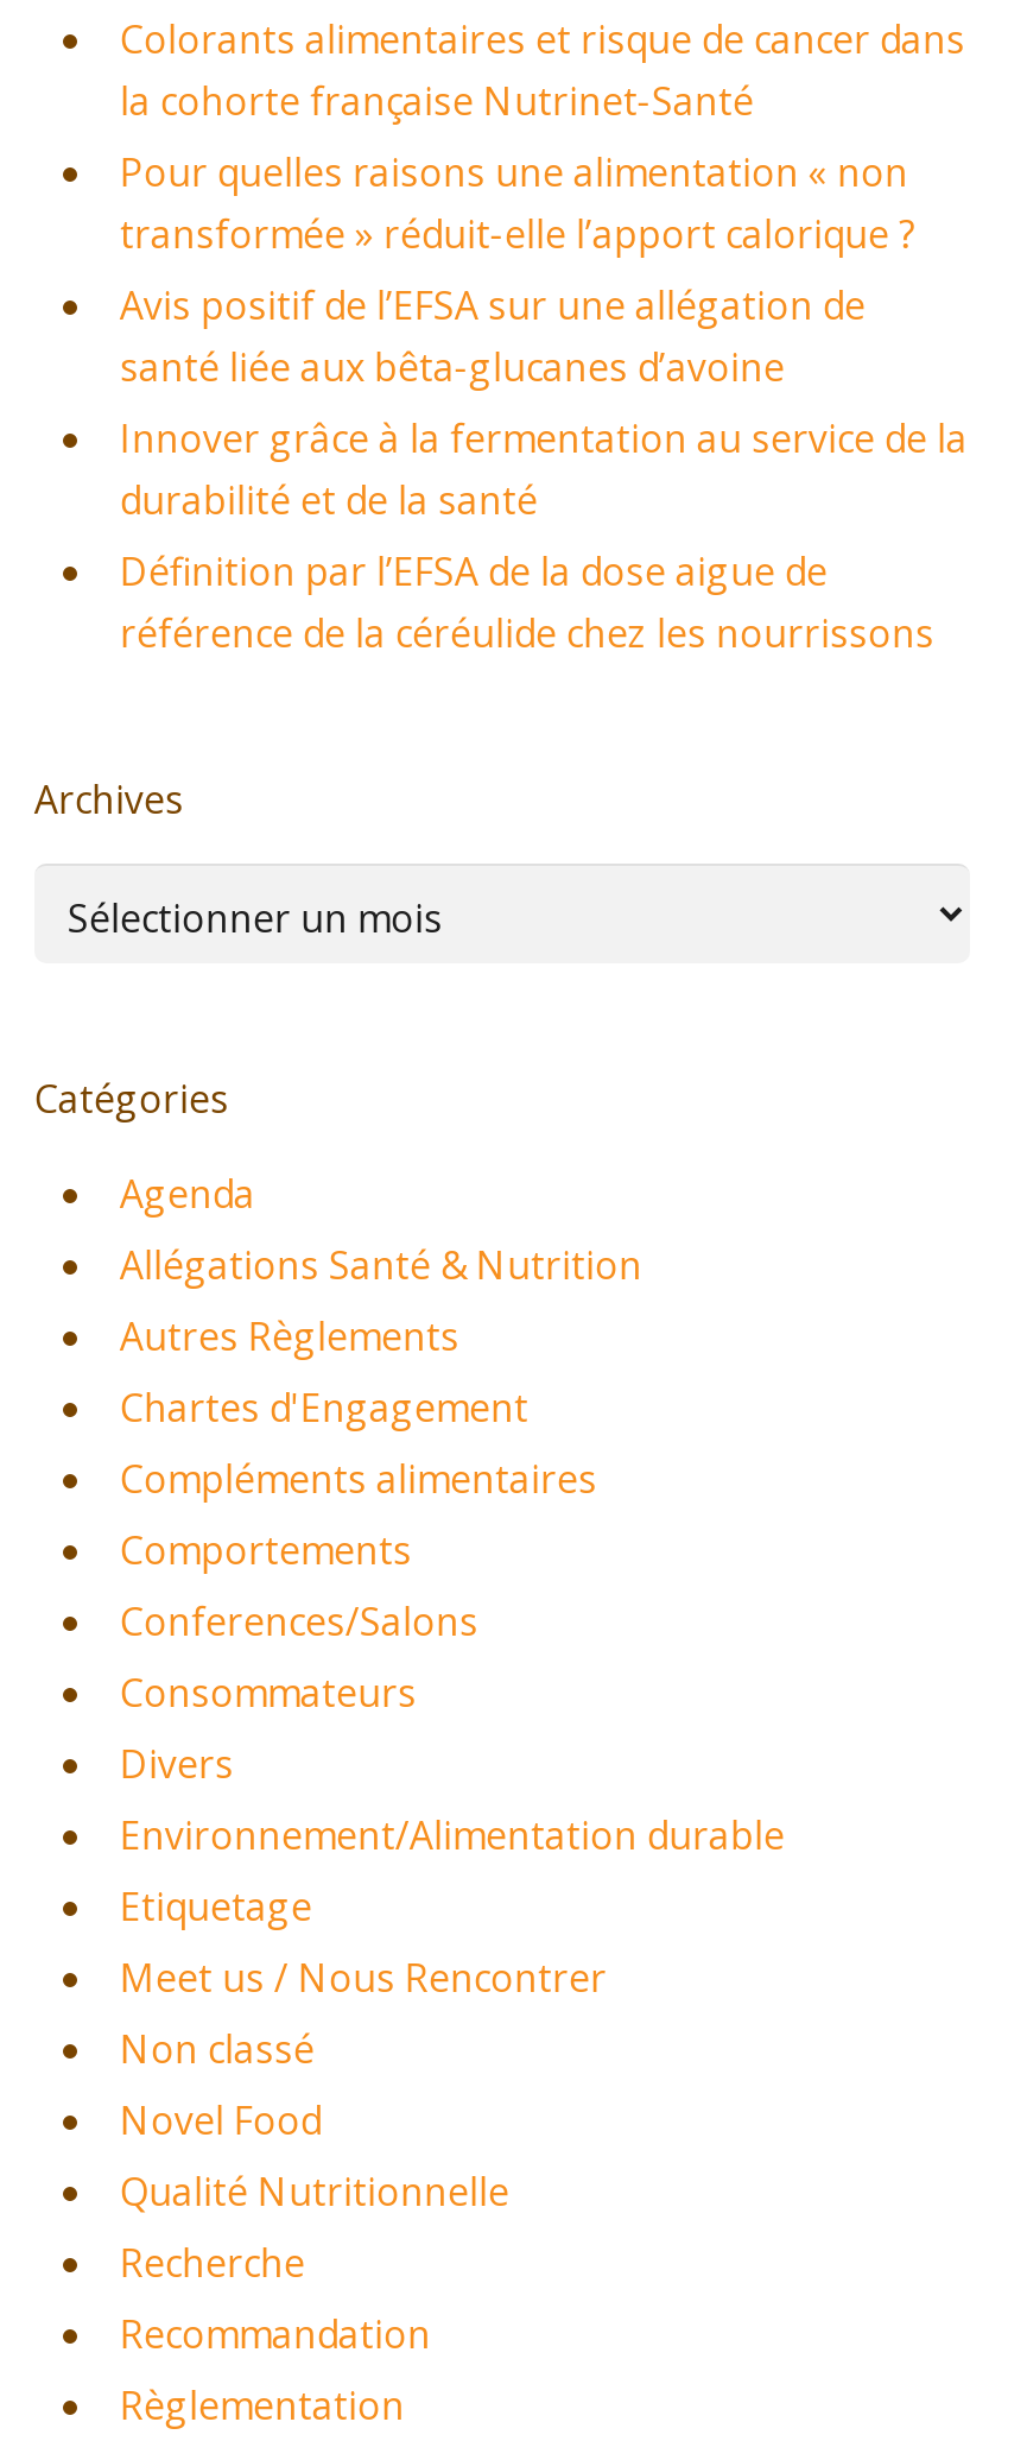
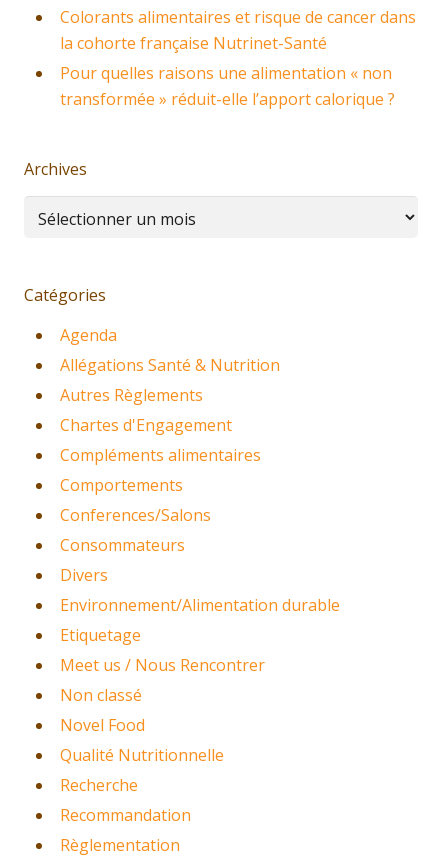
[120,278,967,659] Avis positif de l’EFSA sur une allégation de | santé liée aux bêta-glucanes d’avoine | Innover grâce à la fermentation au service de la | durabilité et de la santé | Définition par l’EFSA de la dose aigue de | référence de la céréulide chez les nourrissons -> none

